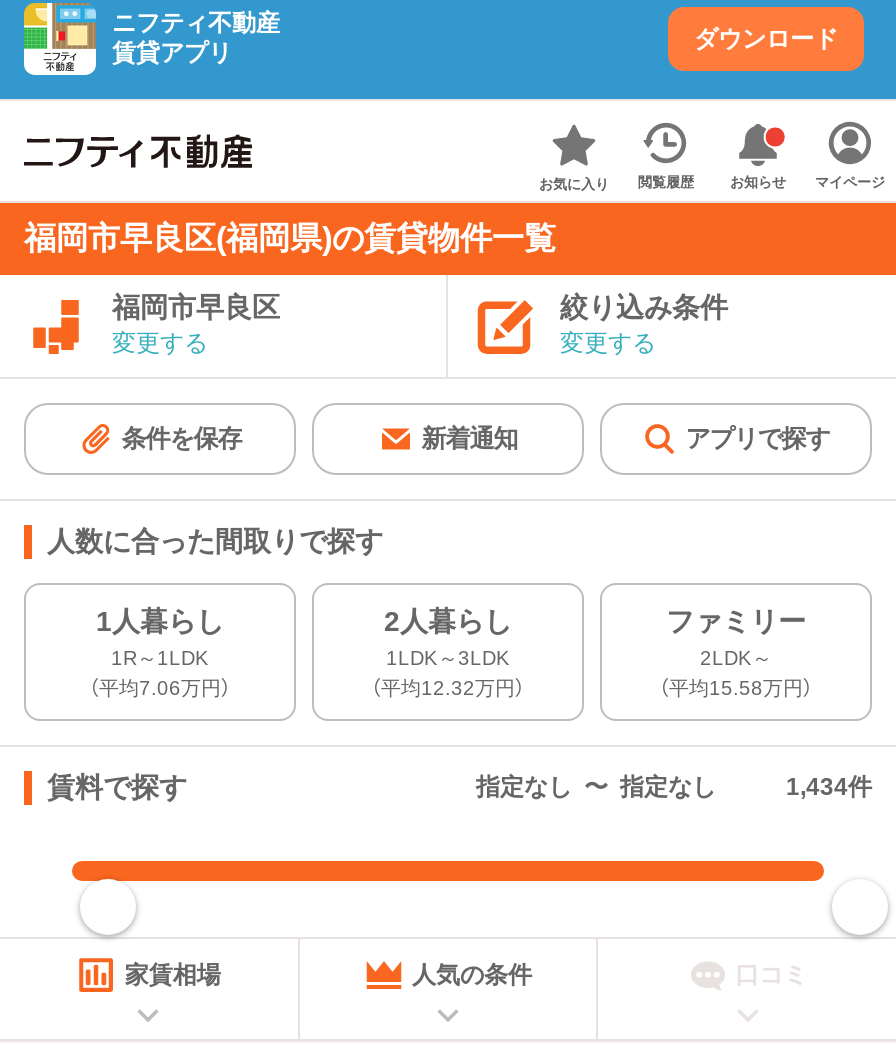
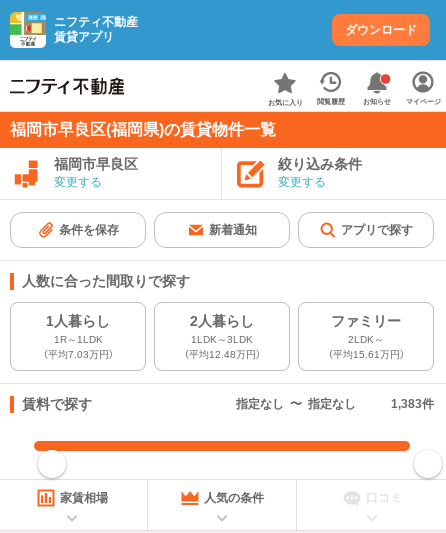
[89,677,231,699] （平均7.06万円） -> [42,349,113,360] （平均7.03万円）
[371,677,525,699] （平均12.32万円） -> [183,349,260,360] （平均12.48万円）
[659,677,813,699] （平均15.58万円） -> [327,349,404,360] （平均15.61万円）
[786,773,872,801] 1,434件 -> [391,397,434,411] 1,383件

